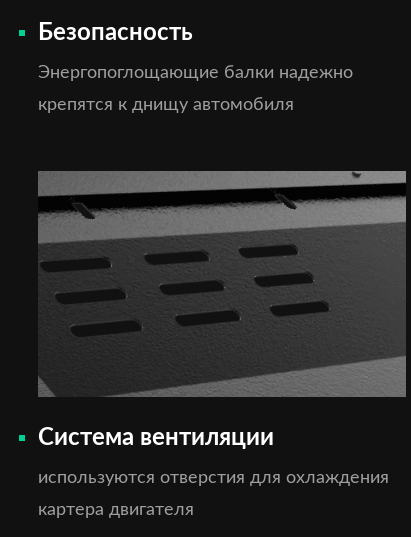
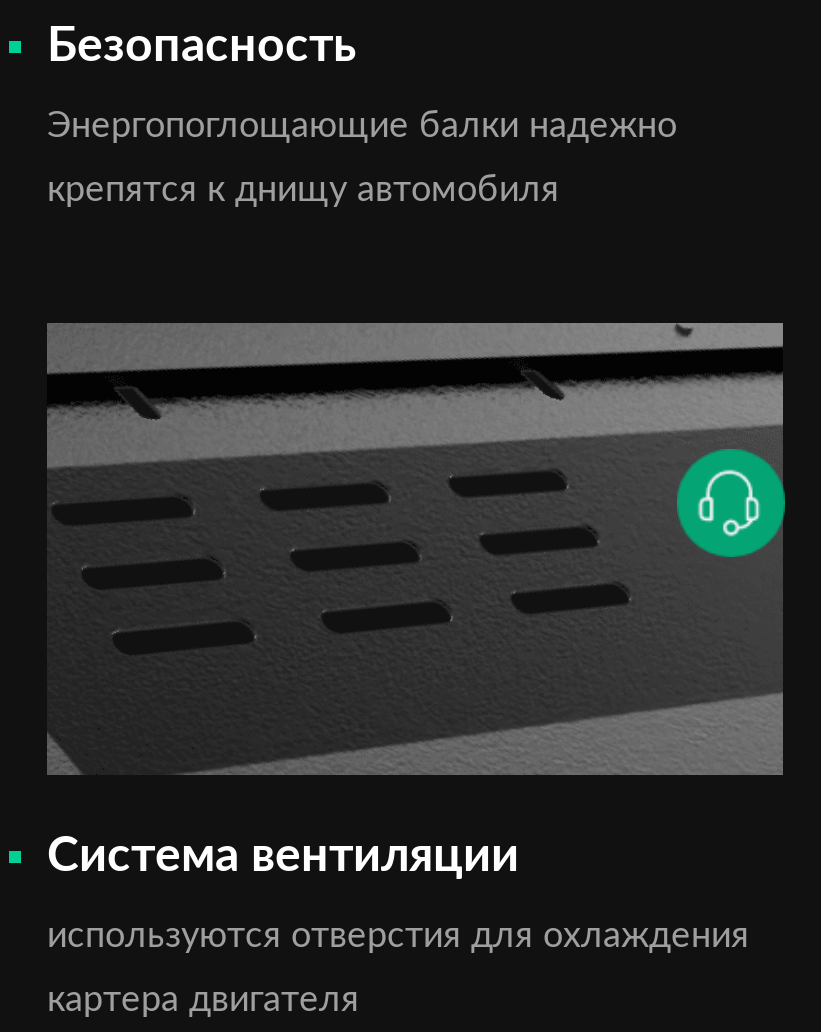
none -> [675,447,787,559] [image]

